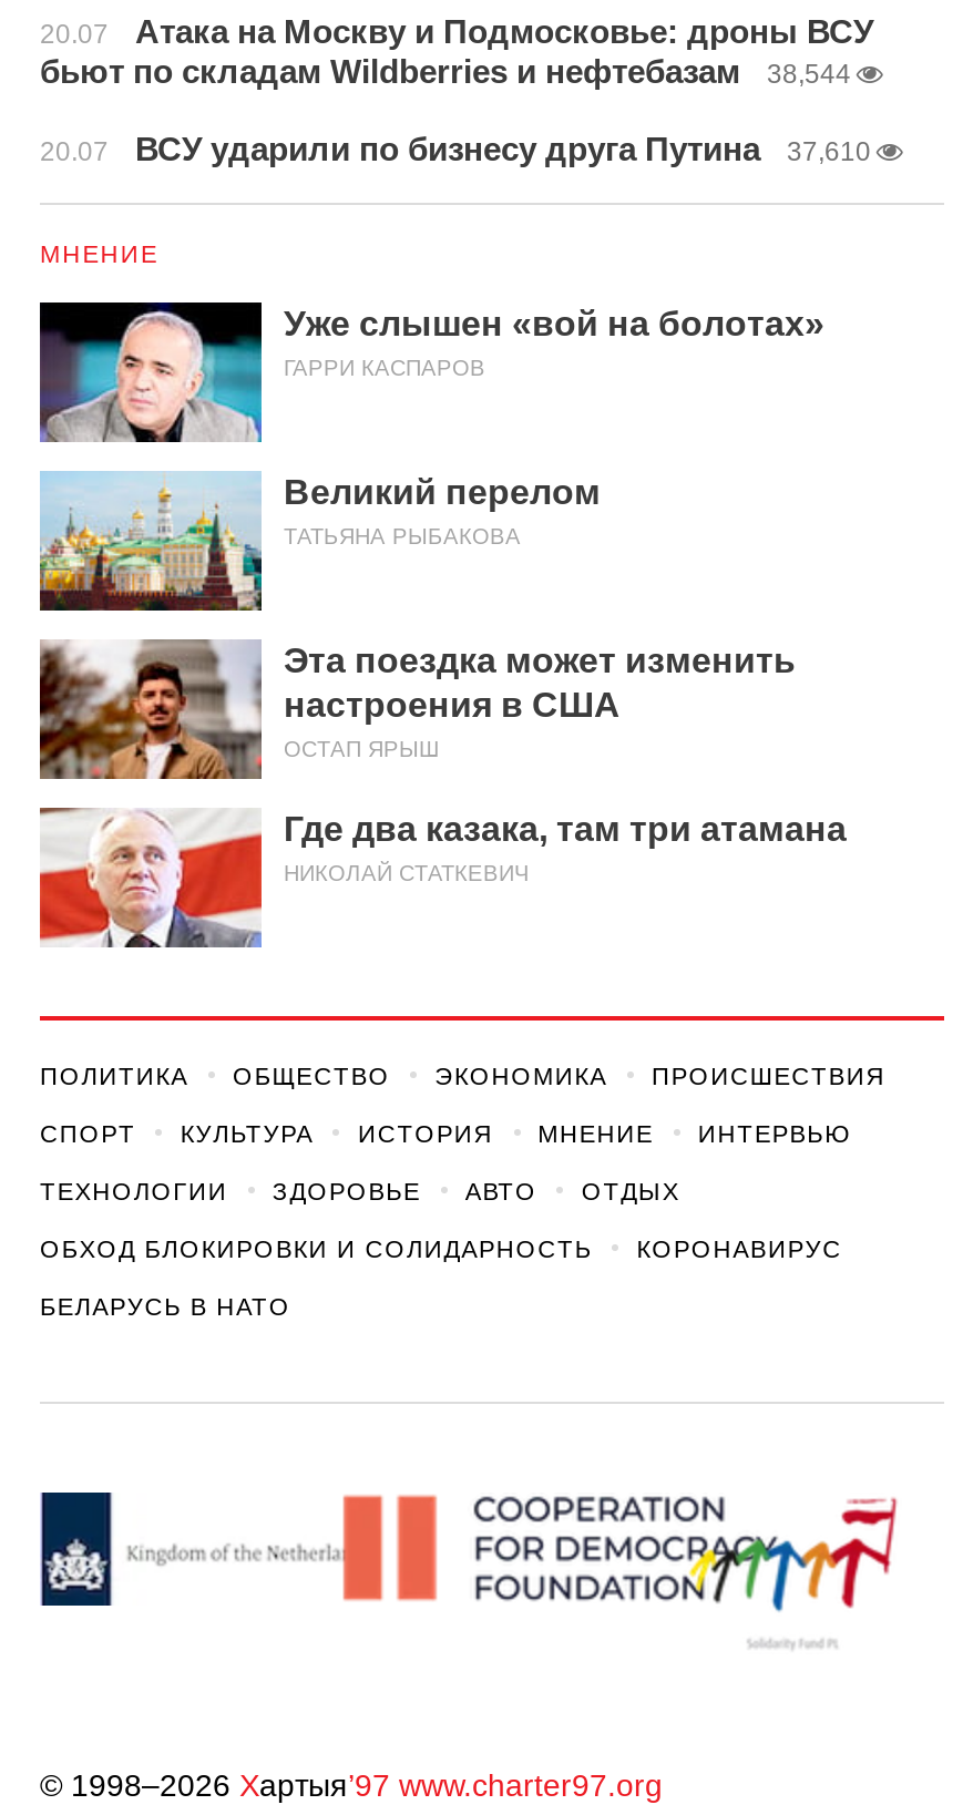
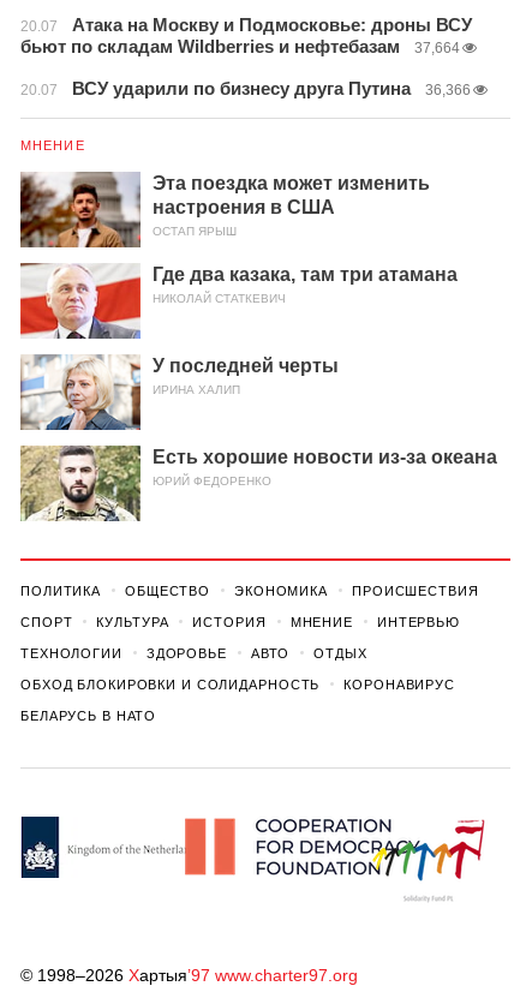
[40,52,851,90] бьют по складам Wildberries и нефтебазам 38,544 -> [20,36,460,56] бьют по складам Wildberries и нефтебазам 37,664
[40,130,871,167] 20.07 ВСУ ударили по бизнесу друга Путина 37,610 -> [20,78,471,98] 20.07 ВСУ ударили по бизнесу друга Путина 36,366
[38,300,824,548] [image] | Уже слышен «вой на болотах» | ГАРРИ КАСПАРОВ | Великий перелом | ТАТЬЯНА РЫБАКОВА -> none
[38,471,264,613] [image] -> none
moved [35,637,847,885] -> [18,171,458,305]: [image] | Эта поездка может изменить | настроения в США | ОСТАП ЯРЫШ | Где два казака, там три атамана | НИКОЛАЙ СТАТКЕВИЧ
none -> [19,353,497,488] [image] | У последней черты | ИРИНА ХАЛИП | Есть хорошие новости из-за океана | ЮРИЙ ФЕДОРЕНКО
none -> [19,444,142,522] [image]

